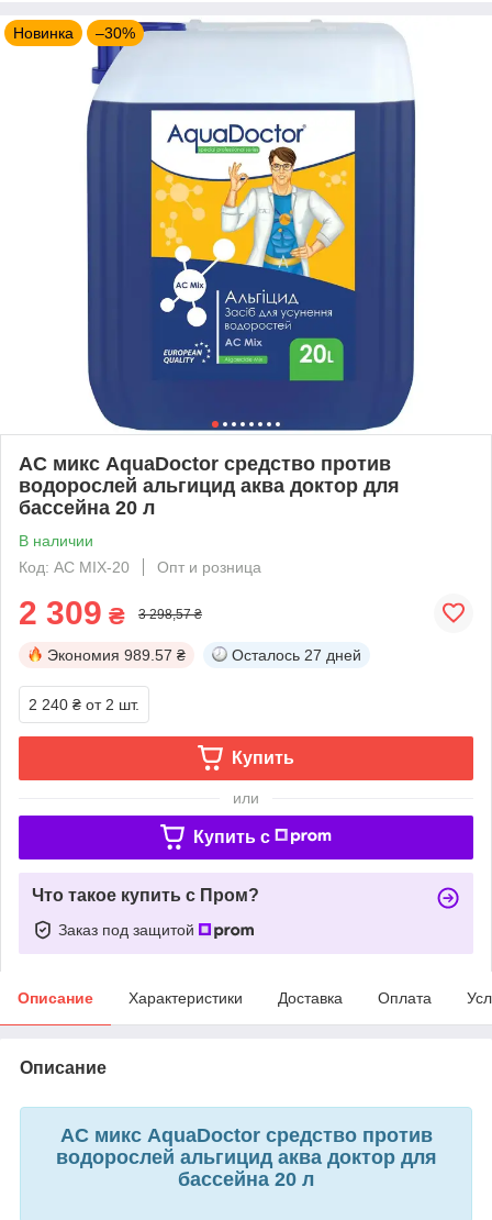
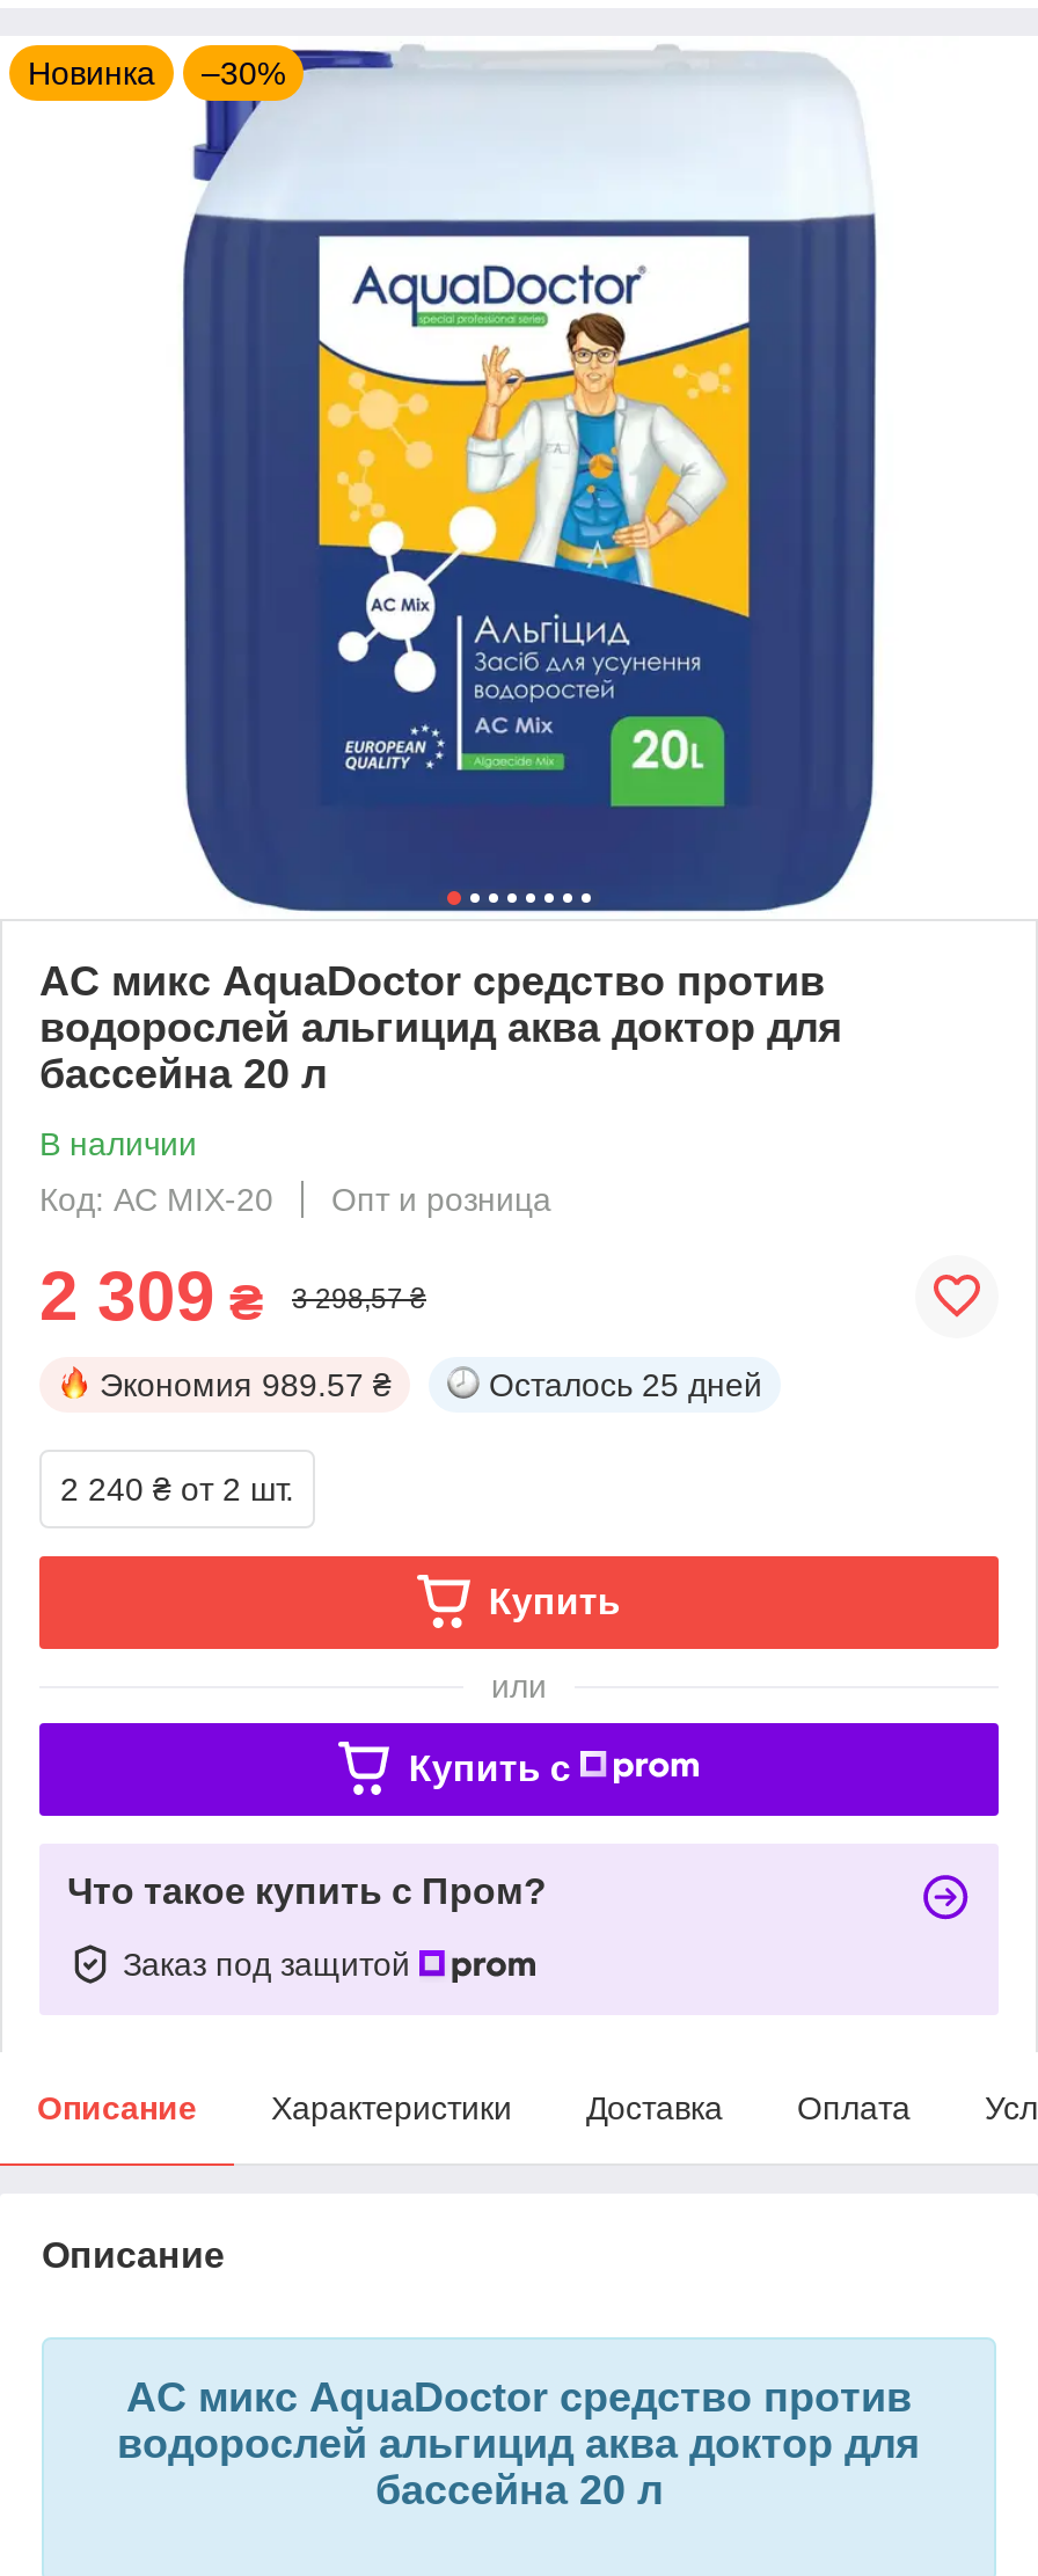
[232,646,361,664] Осталось 27 дней -> [489,1366,762,1403] Осталось 25 дней

